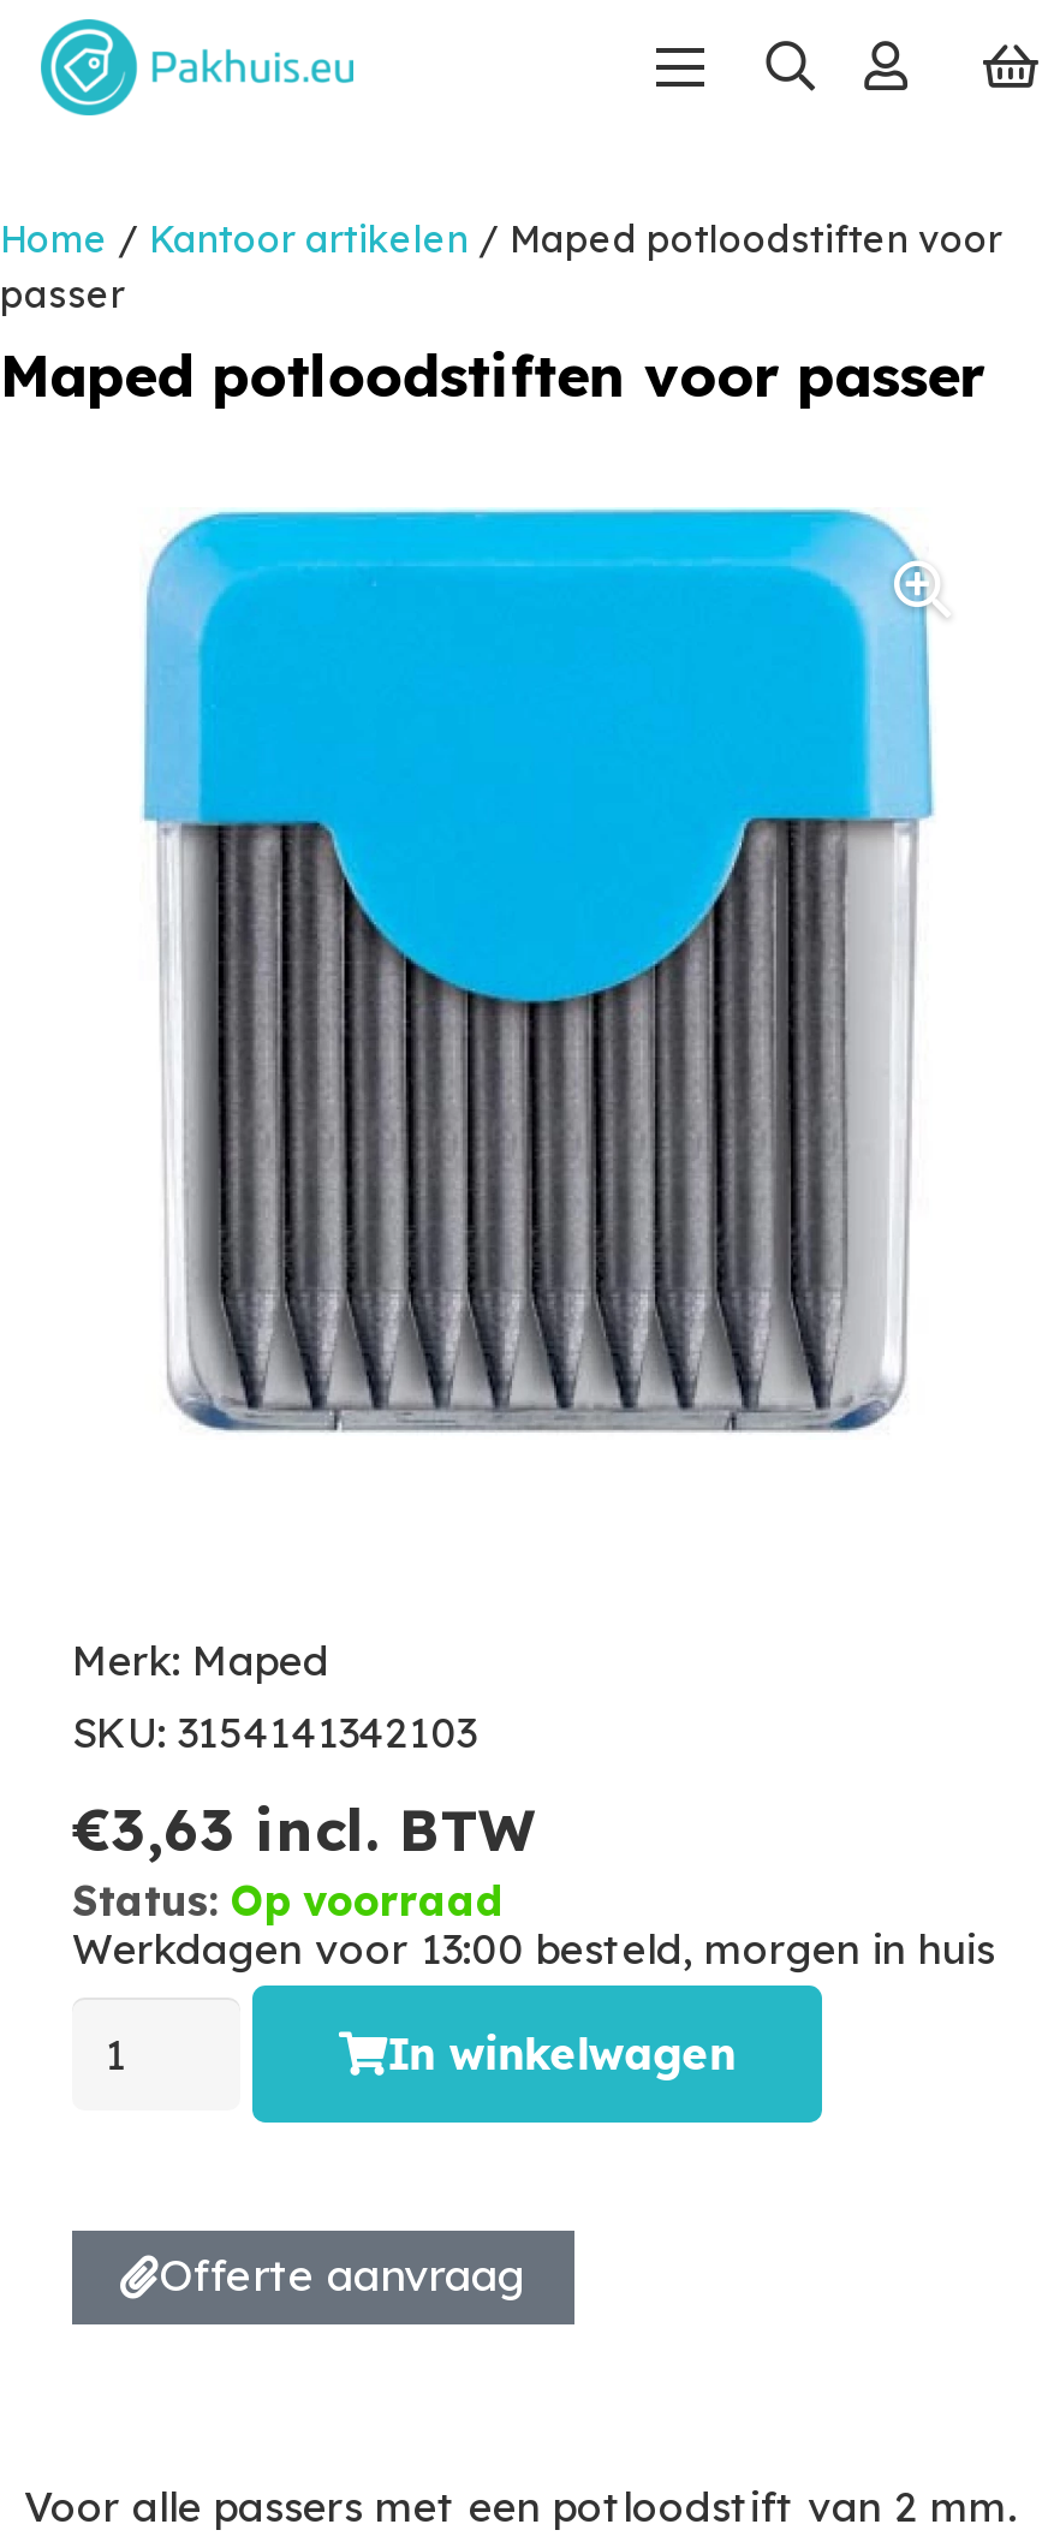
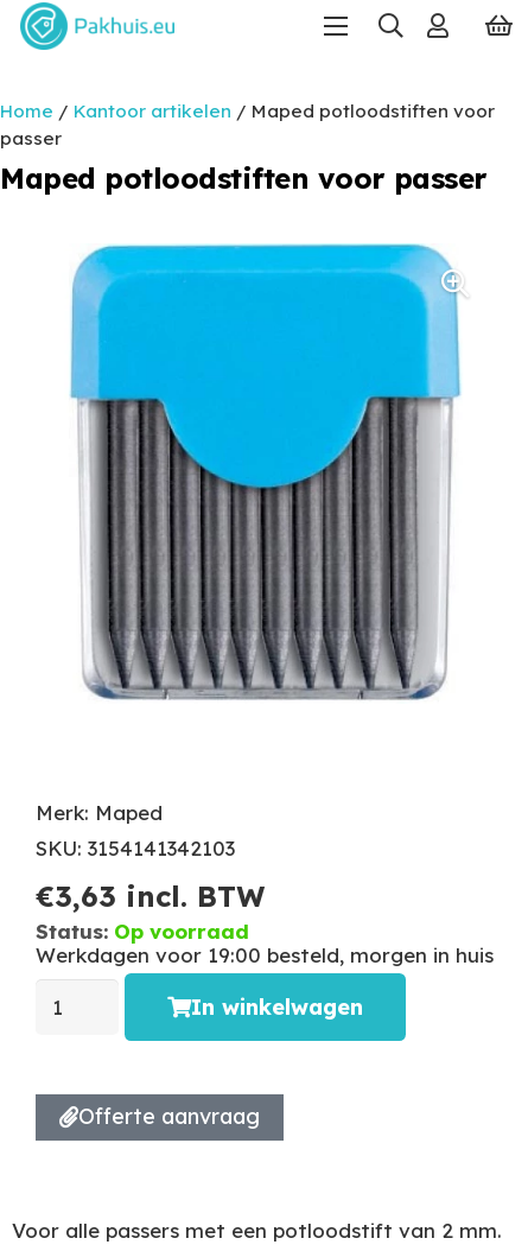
[72,1923,995,1973] Werkdagen voor 13:00 besteld, morgen in huis -> [36,942,494,967] Werkdagen voor 19:00 besteld, morgen in huis

